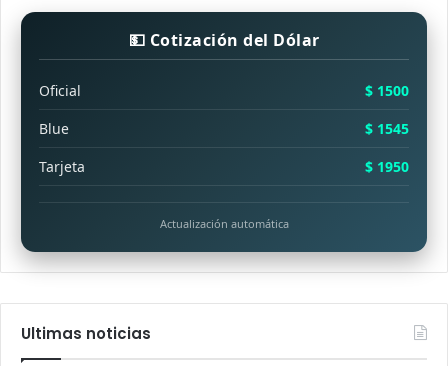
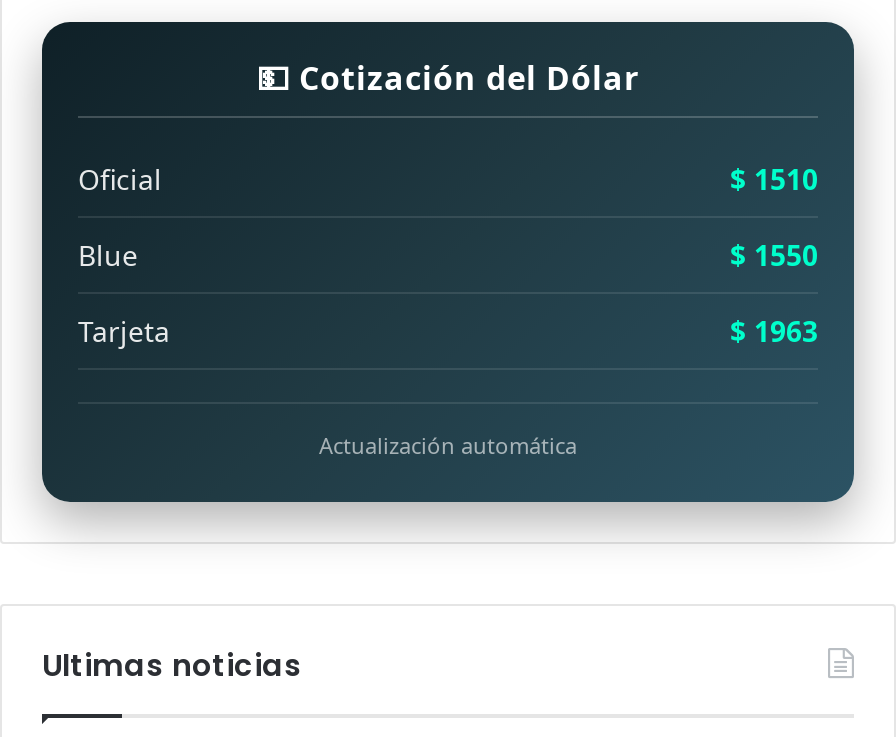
[365,81,409,100] $ 1500 -> [730,161,818,199] $ 1510
[365,119,409,138] $ 1545 -> [730,237,818,275] $ 1550
[365,157,409,176] $ 1950 -> [730,313,818,351] $ 1963

